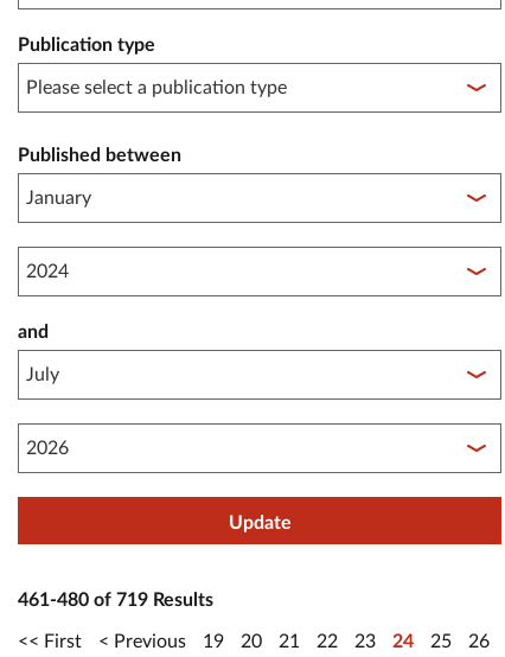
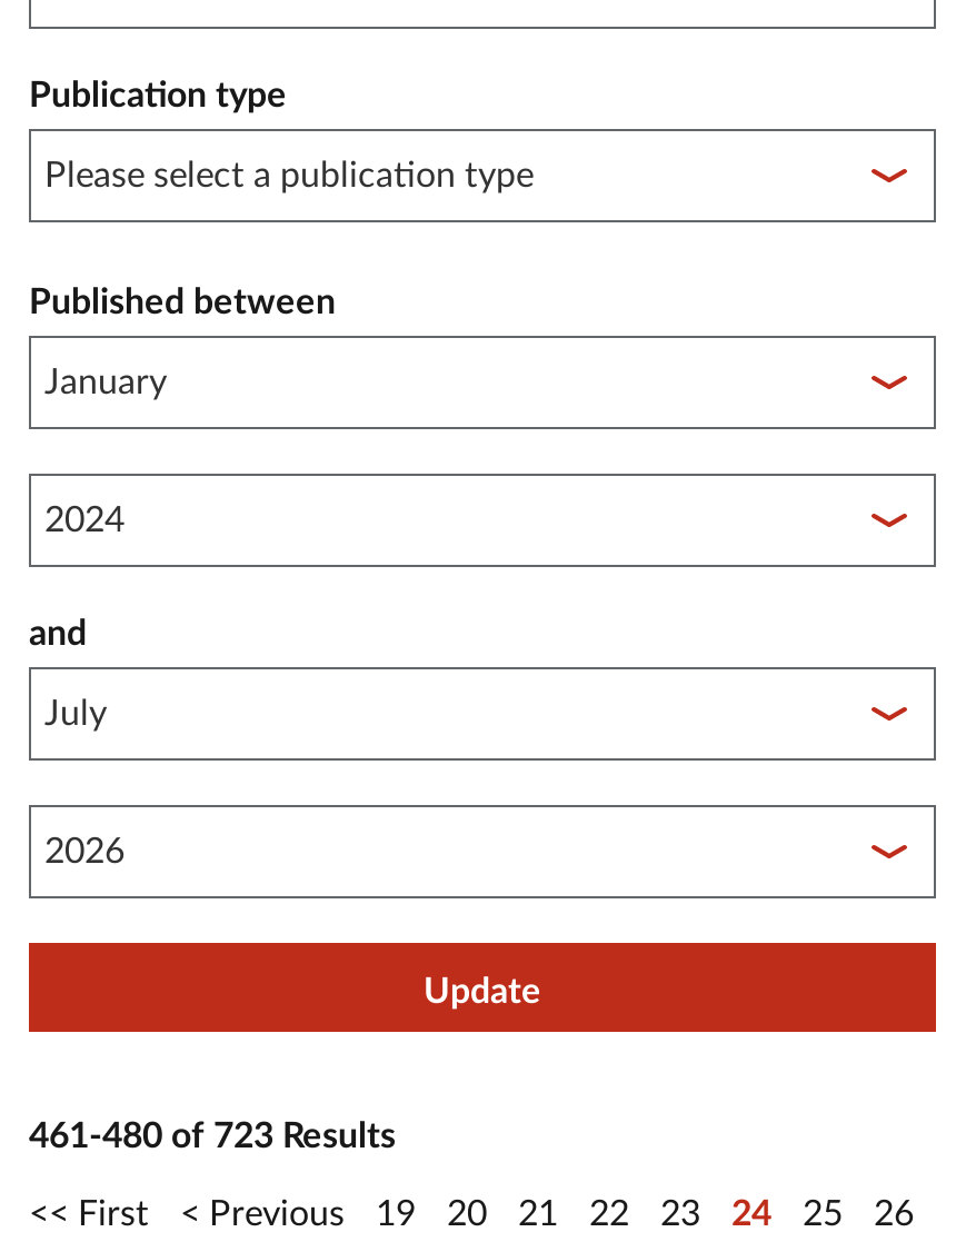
[18,591,213,610] 461-480 of 719 Results -> [29,1119,396,1154] 461-480 of 723 Results

